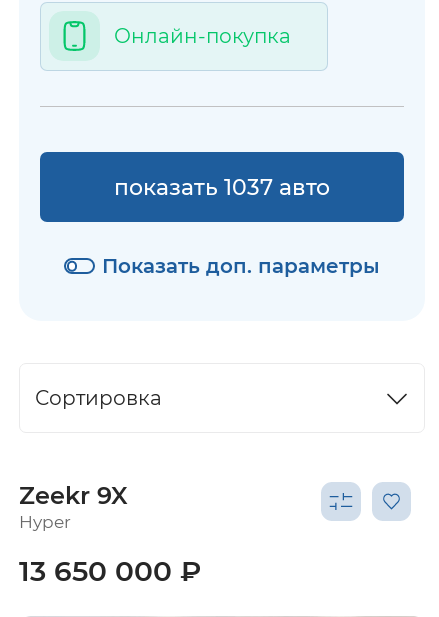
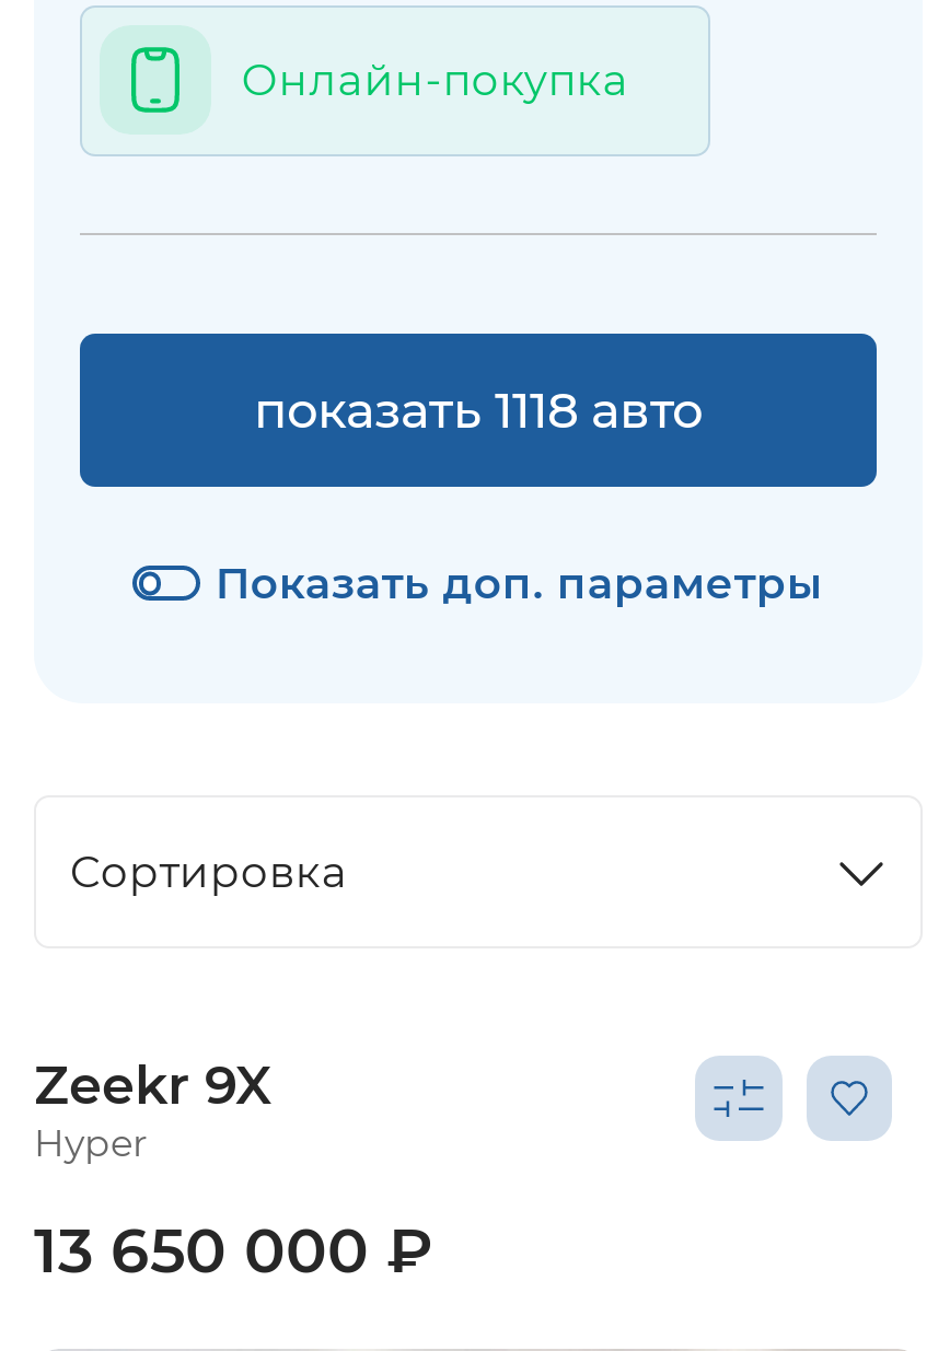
[114,173,330,201] показать 1037 авто -> [254,379,703,440] показать 1118 авто

